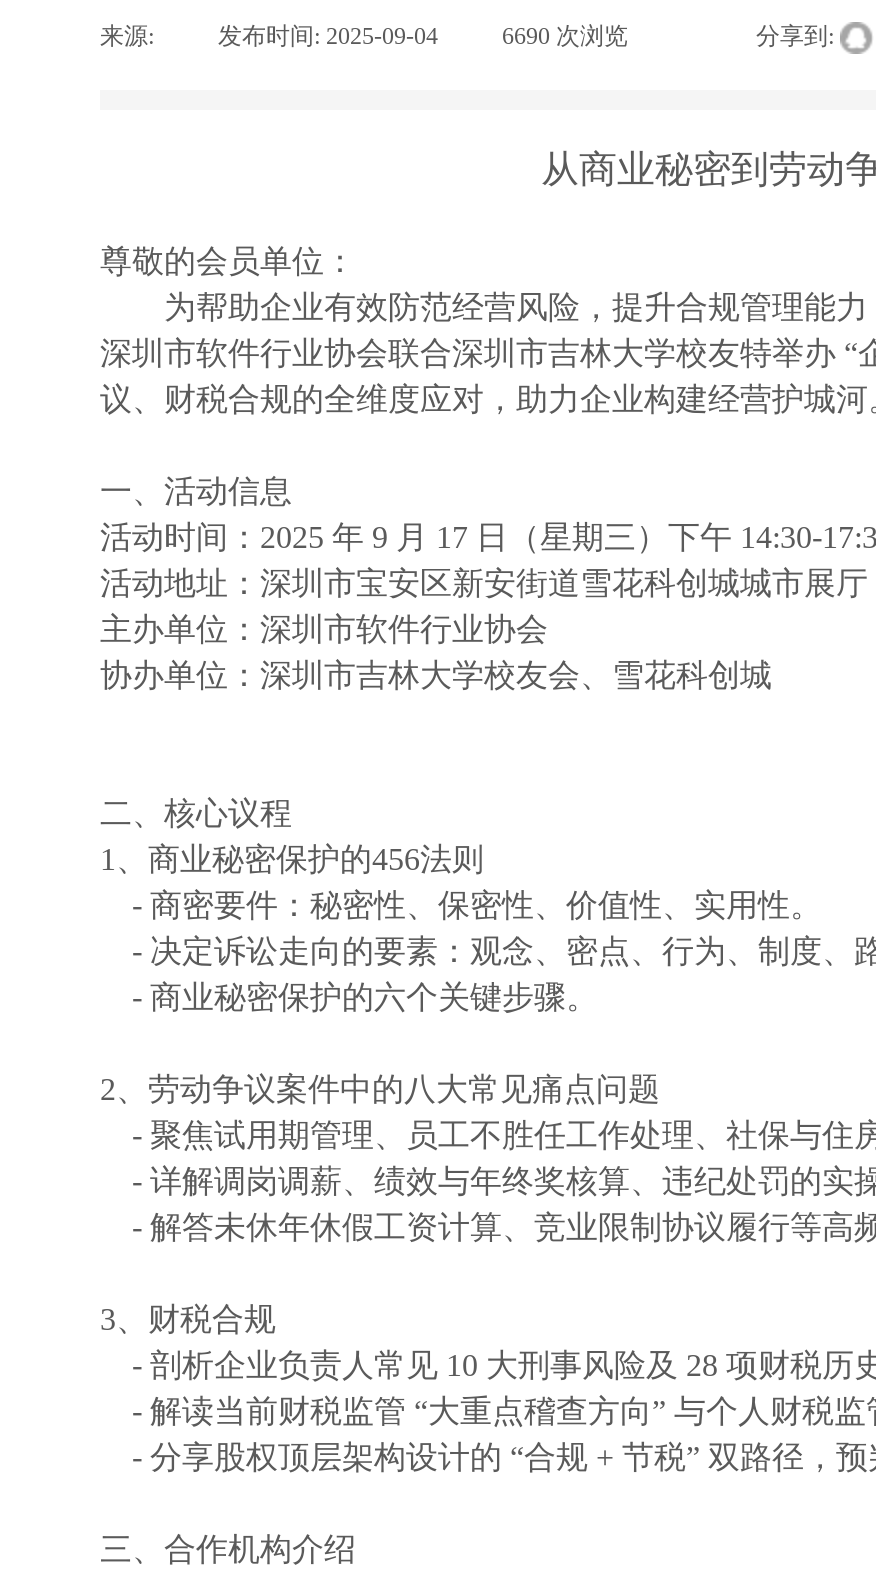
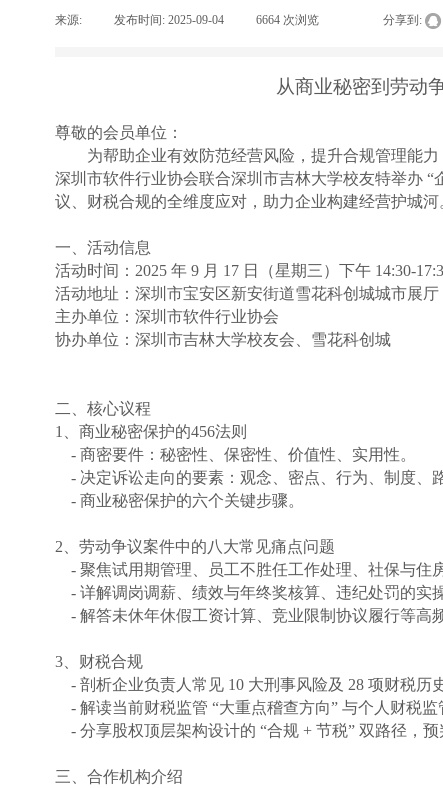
[502,22,628,50] 6690次浏览 -> [256,13,319,27] 6664次浏览

